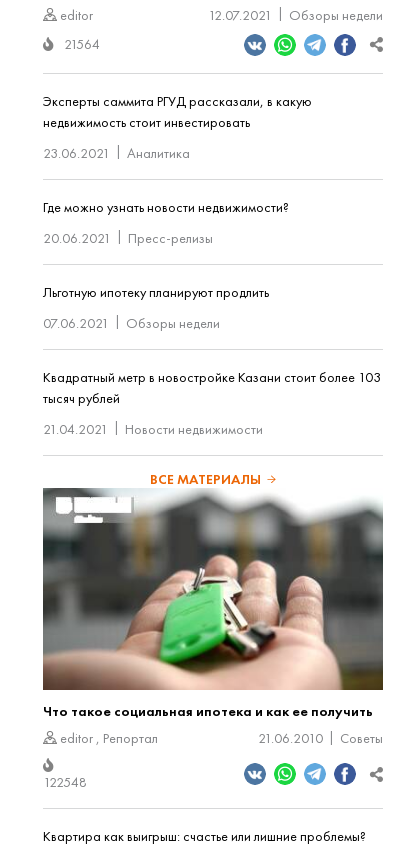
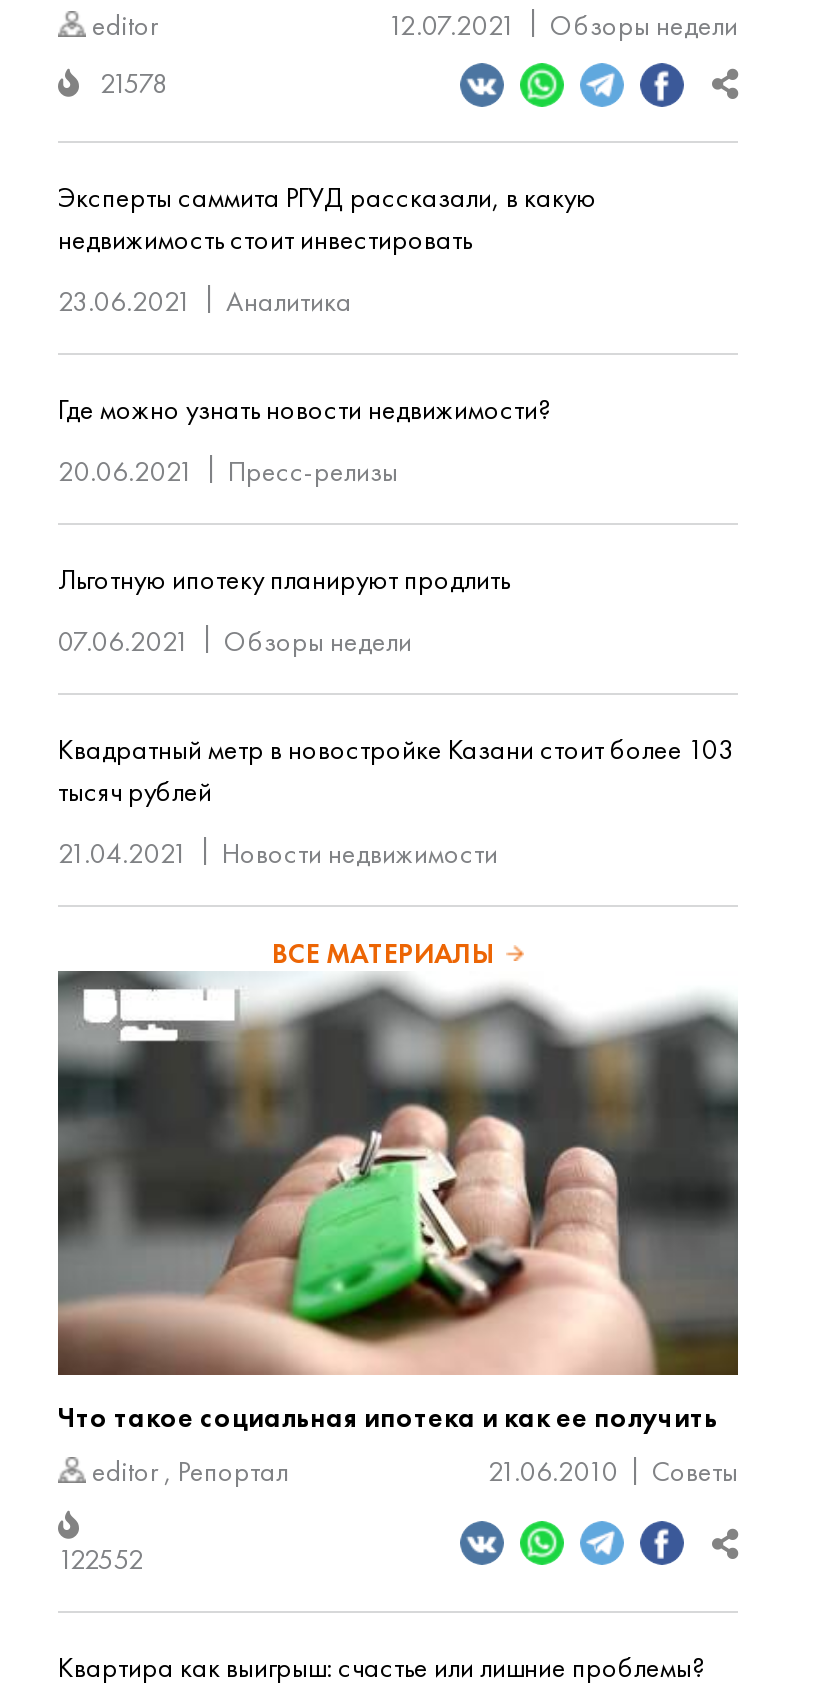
[64,36,100,53] 21564 -> [100,68,168,102] 21578
[43,774,87,791] 122548 -> [58,1543,144,1577] 122552

